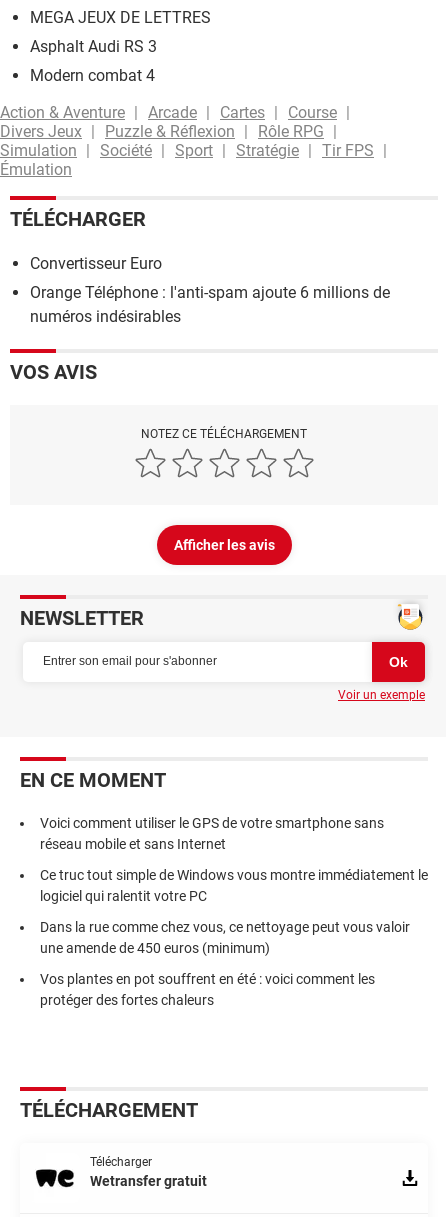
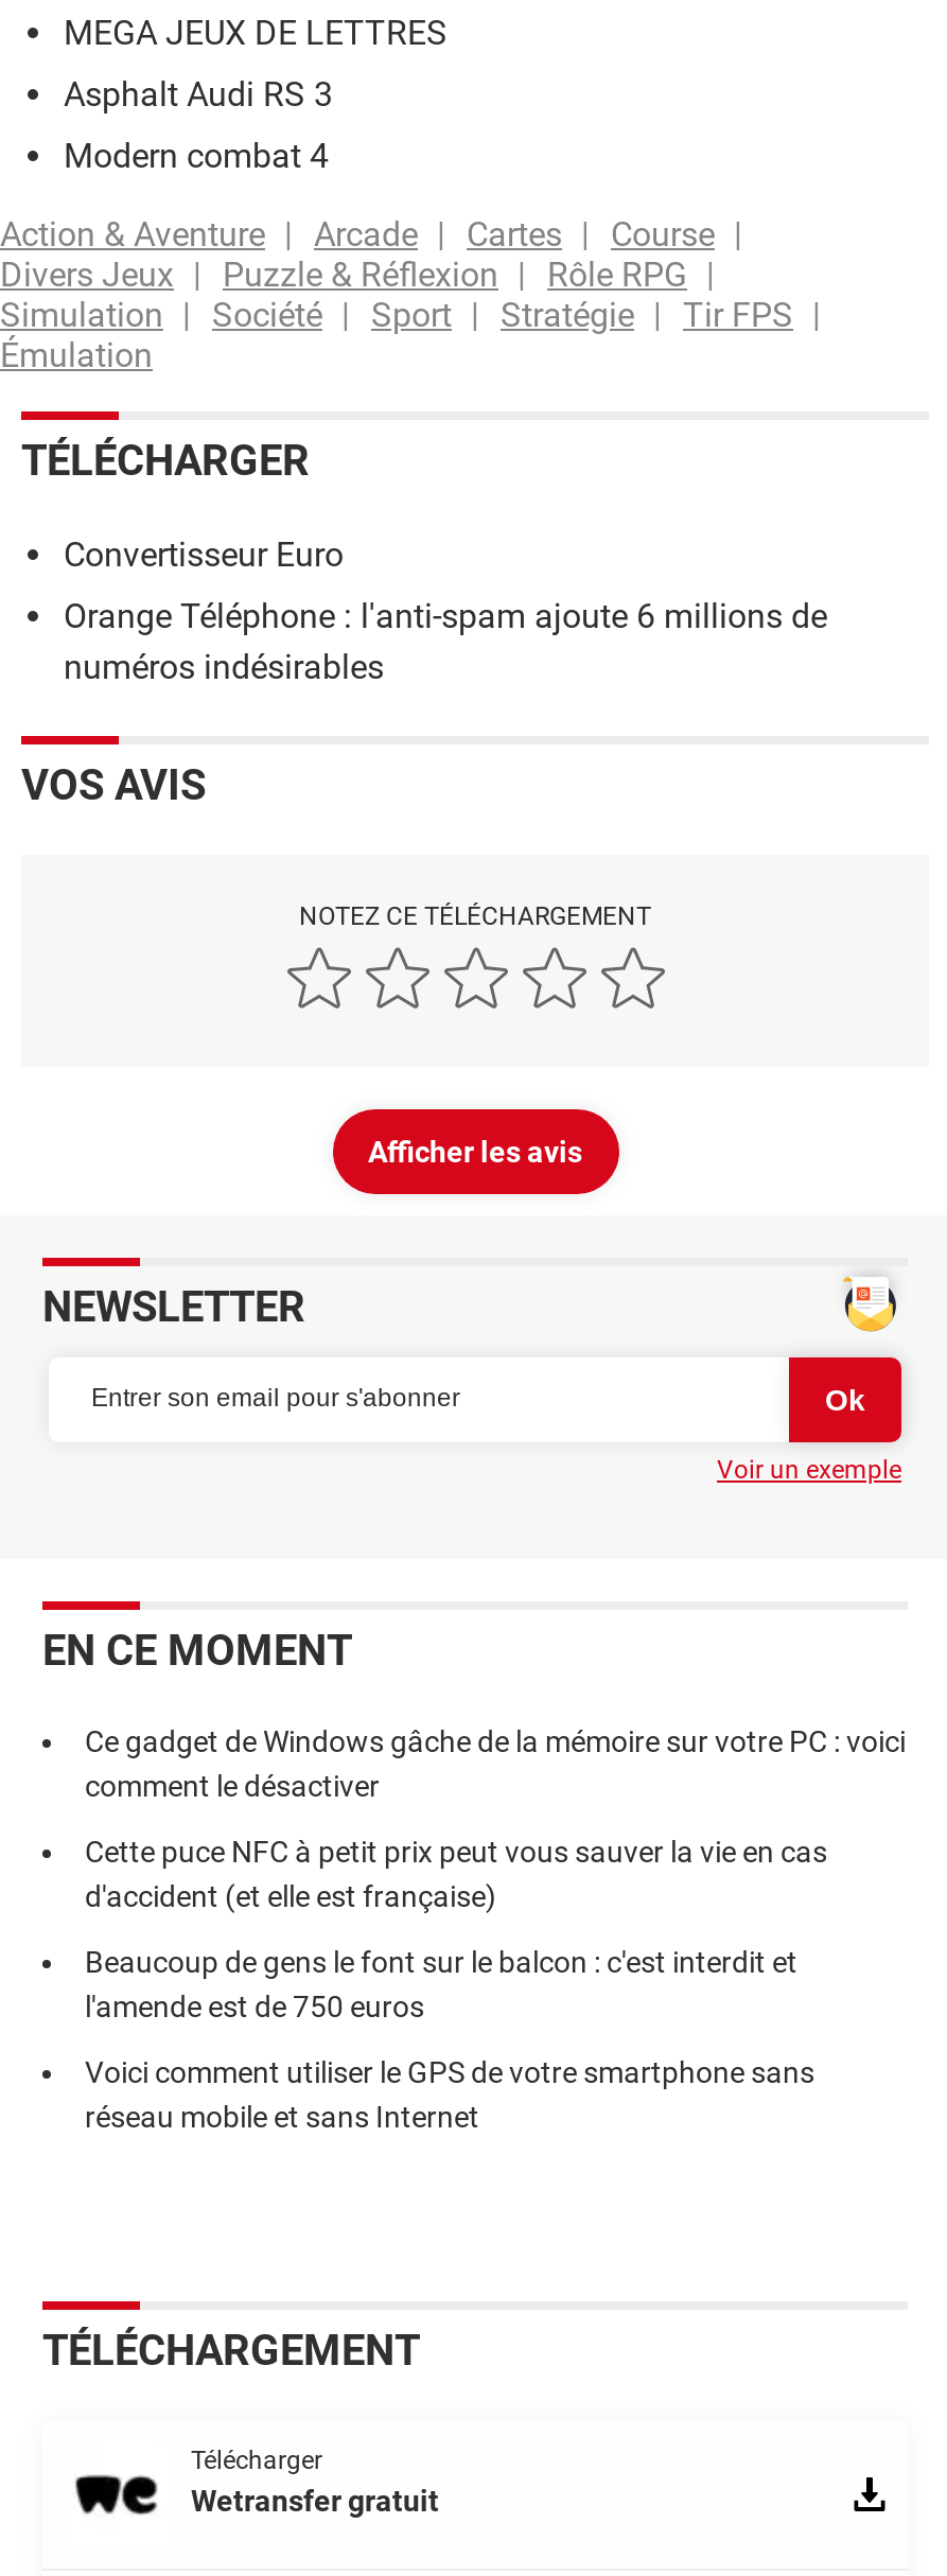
none -> [85,1724,906,2023] Ce gadget de Windows gâche de la mémoire sur votre PC : voici | comment le désactiver | Cette puce NFC à petit prix peut vous sauver la vie en cas | d'accident (et elle est française) | Beaucoup de gens le font sur le balcon : c'est interdit et | l'amende est de 750 euros
moved [40,815,384,852] -> [85,2055,814,2133]: Voici comment utiliser le GPS de votre smartphone sans | réseau mobile et sans Internet
[40,867,428,1008] Ce truc tout simple de Windows vous montre immédiatement le | logiciel qui ralentit votre PC | Dans la rue comme chez vous, ce nettoyage peut vous valoir | une amende de 450 euros (minimum) | Vos plantes en pot souffrent en été : voici comment les | protéger des fortes chaleurs -> none

